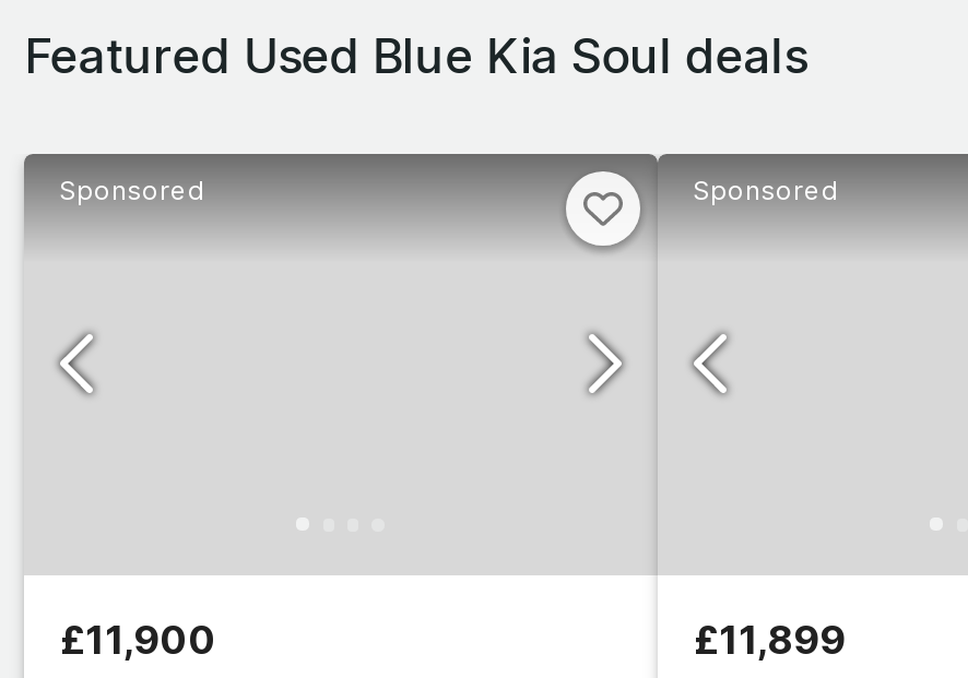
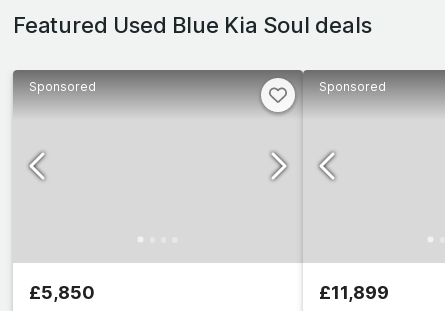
[59,618,216,664] £11,900 -> [29,282,95,303] £5,850

